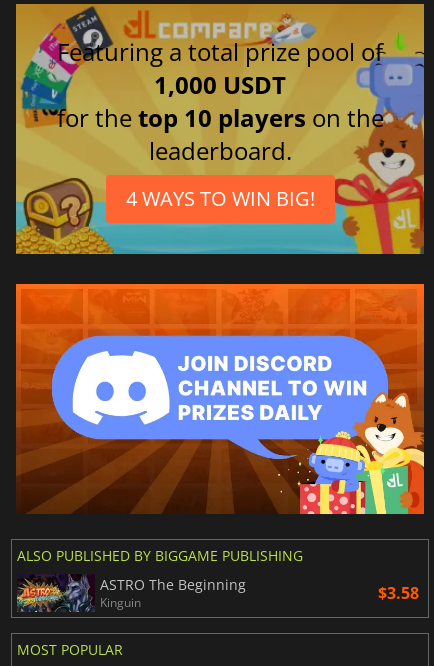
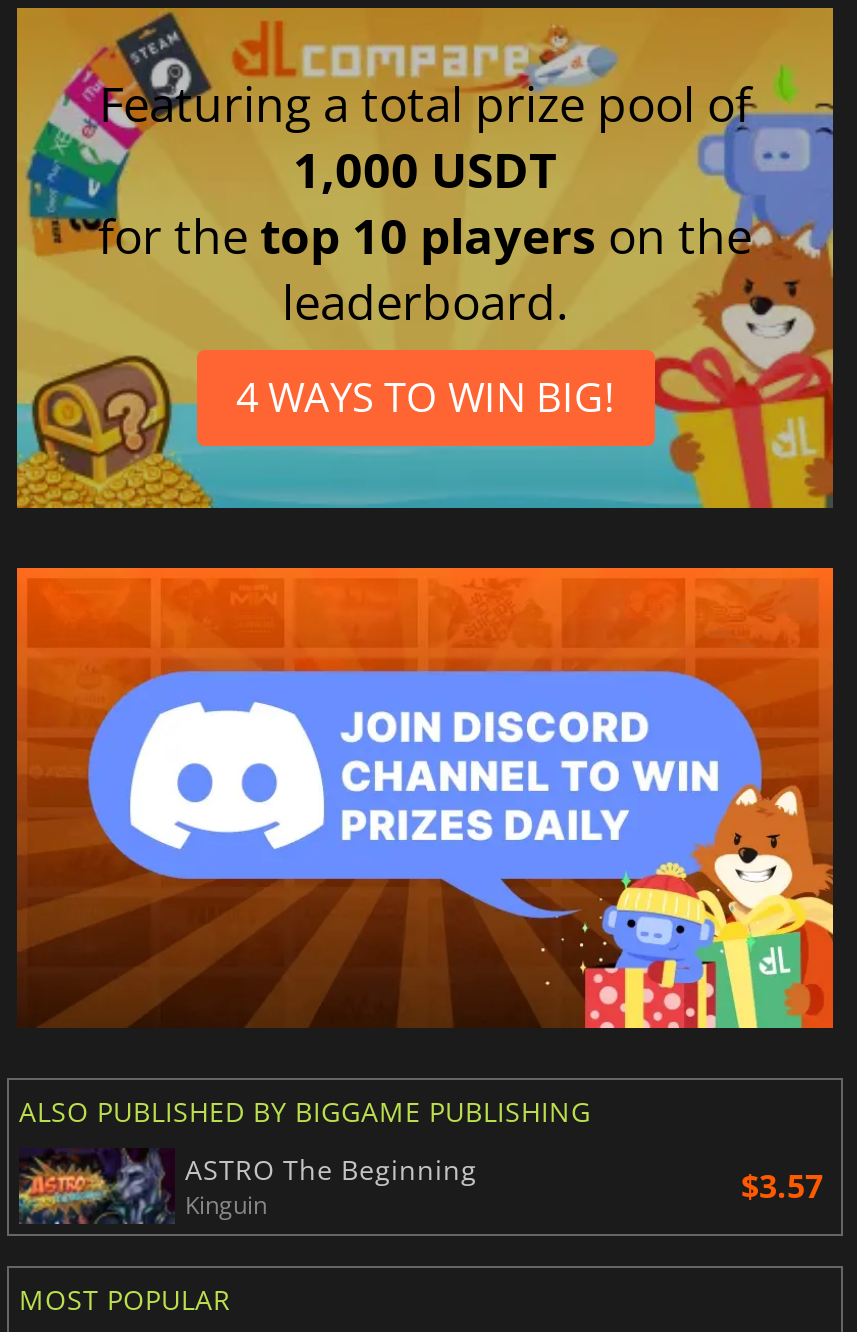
[378,582,419,604] $3.58 -> [741,1164,823,1208] $3.57

